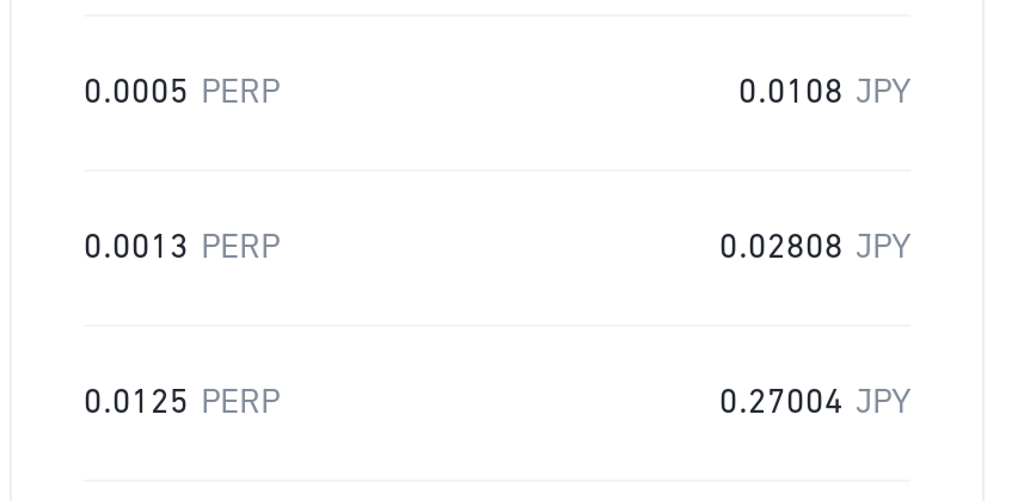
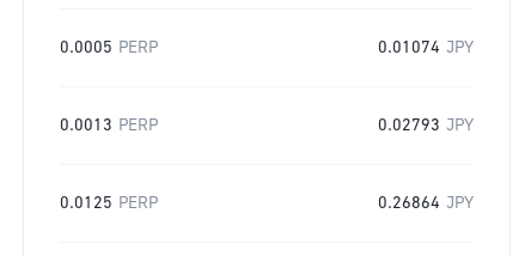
[738,76,910,110] 0.0108 JPY -> [378,39,474,56] 0.01074 JPY
[719,231,910,265] 0.02808 JPY -> [378,117,474,134] 0.02793 JPY
[719,386,910,420] 0.27004 JPY -> [378,195,474,212] 0.26864 JPY

